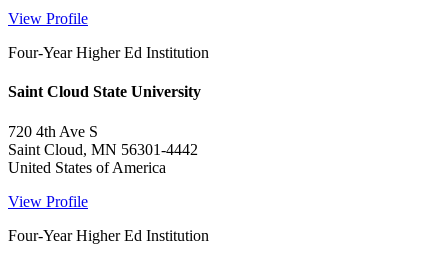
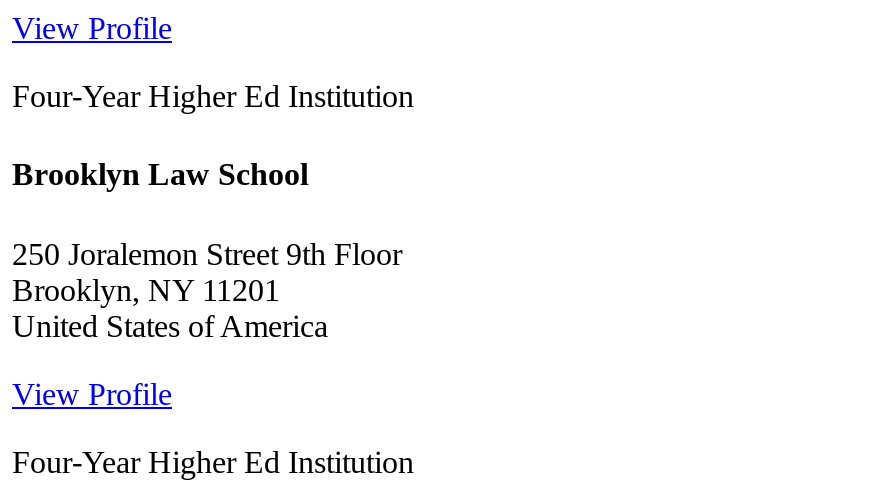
[8,83,201,100] Saint Cloud State University -> [12,158,308,192] Brooklyn Law School
[8,123,198,158] 720 4th Ave S | Saint Cloud, MN 56301-4442 -> [12,236,402,306] 250 Joralemon Street 9th Floor | Brooklyn, NY 11201

